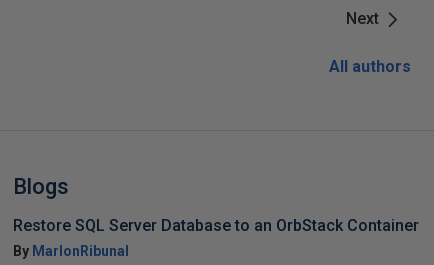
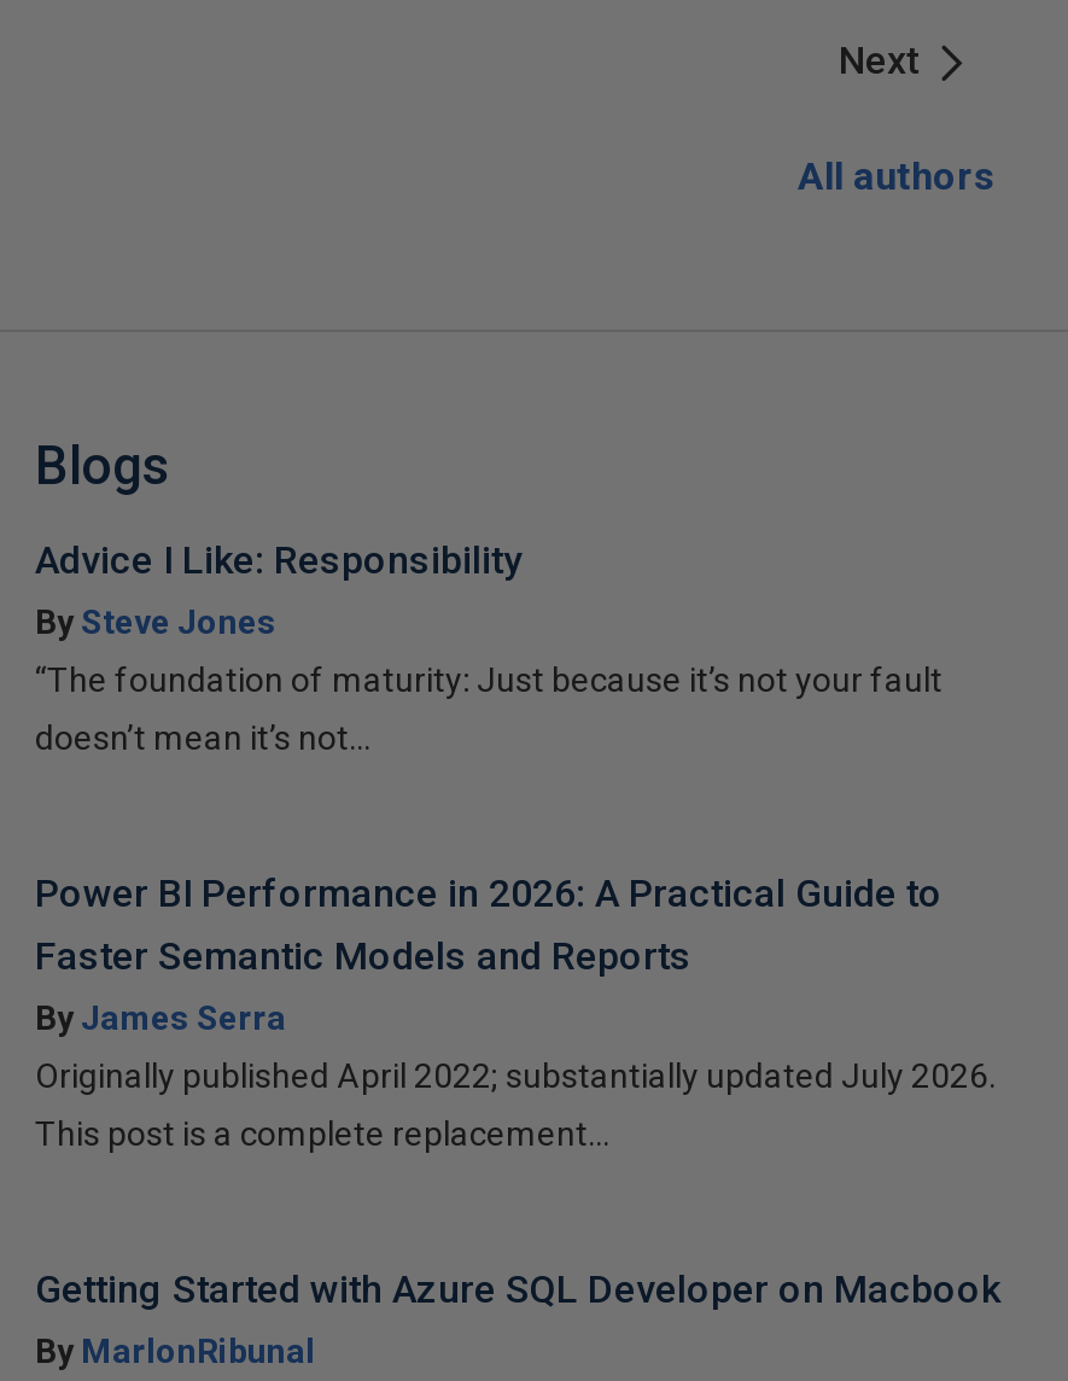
[13,216,419,235] Restore SQL Server Database to an OrbStack Container -> [35,537,1000,1312] Advice I Like: Responsibility | By Steve Jones | “The foundation of maturity: Just because it’s not your fault | doesn’t mean it’s not... | Power BI Performance in 2026: A Practical Guide to | Faster Semantic Models and Reports | By James Serra | Originally published April 2022; substantially updated July 2026. | This post is a complete replacement... | Getting Started with Azure SQL Developer on Macbook

